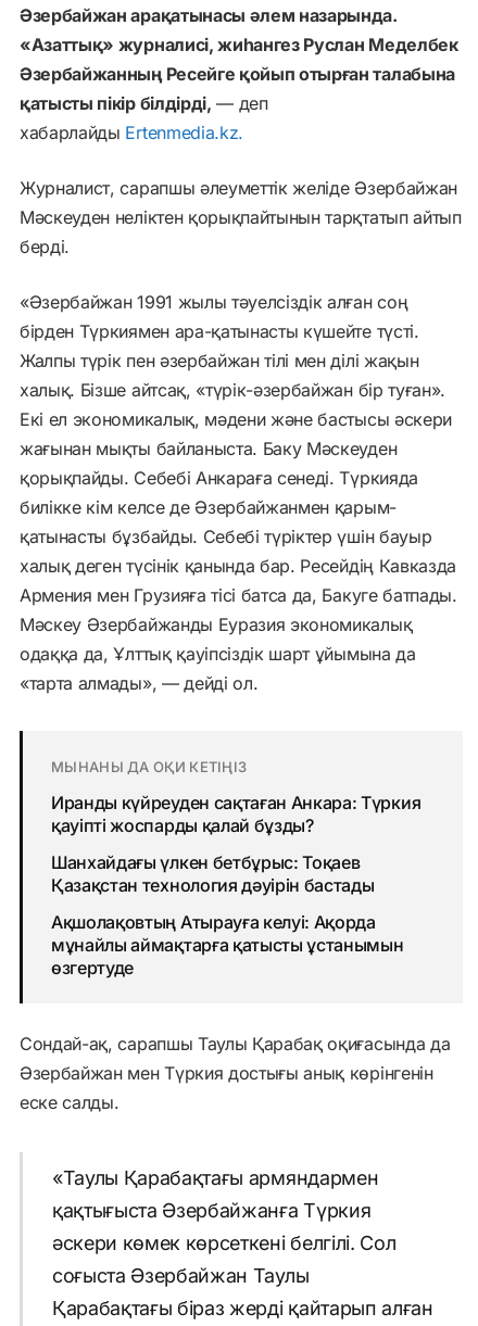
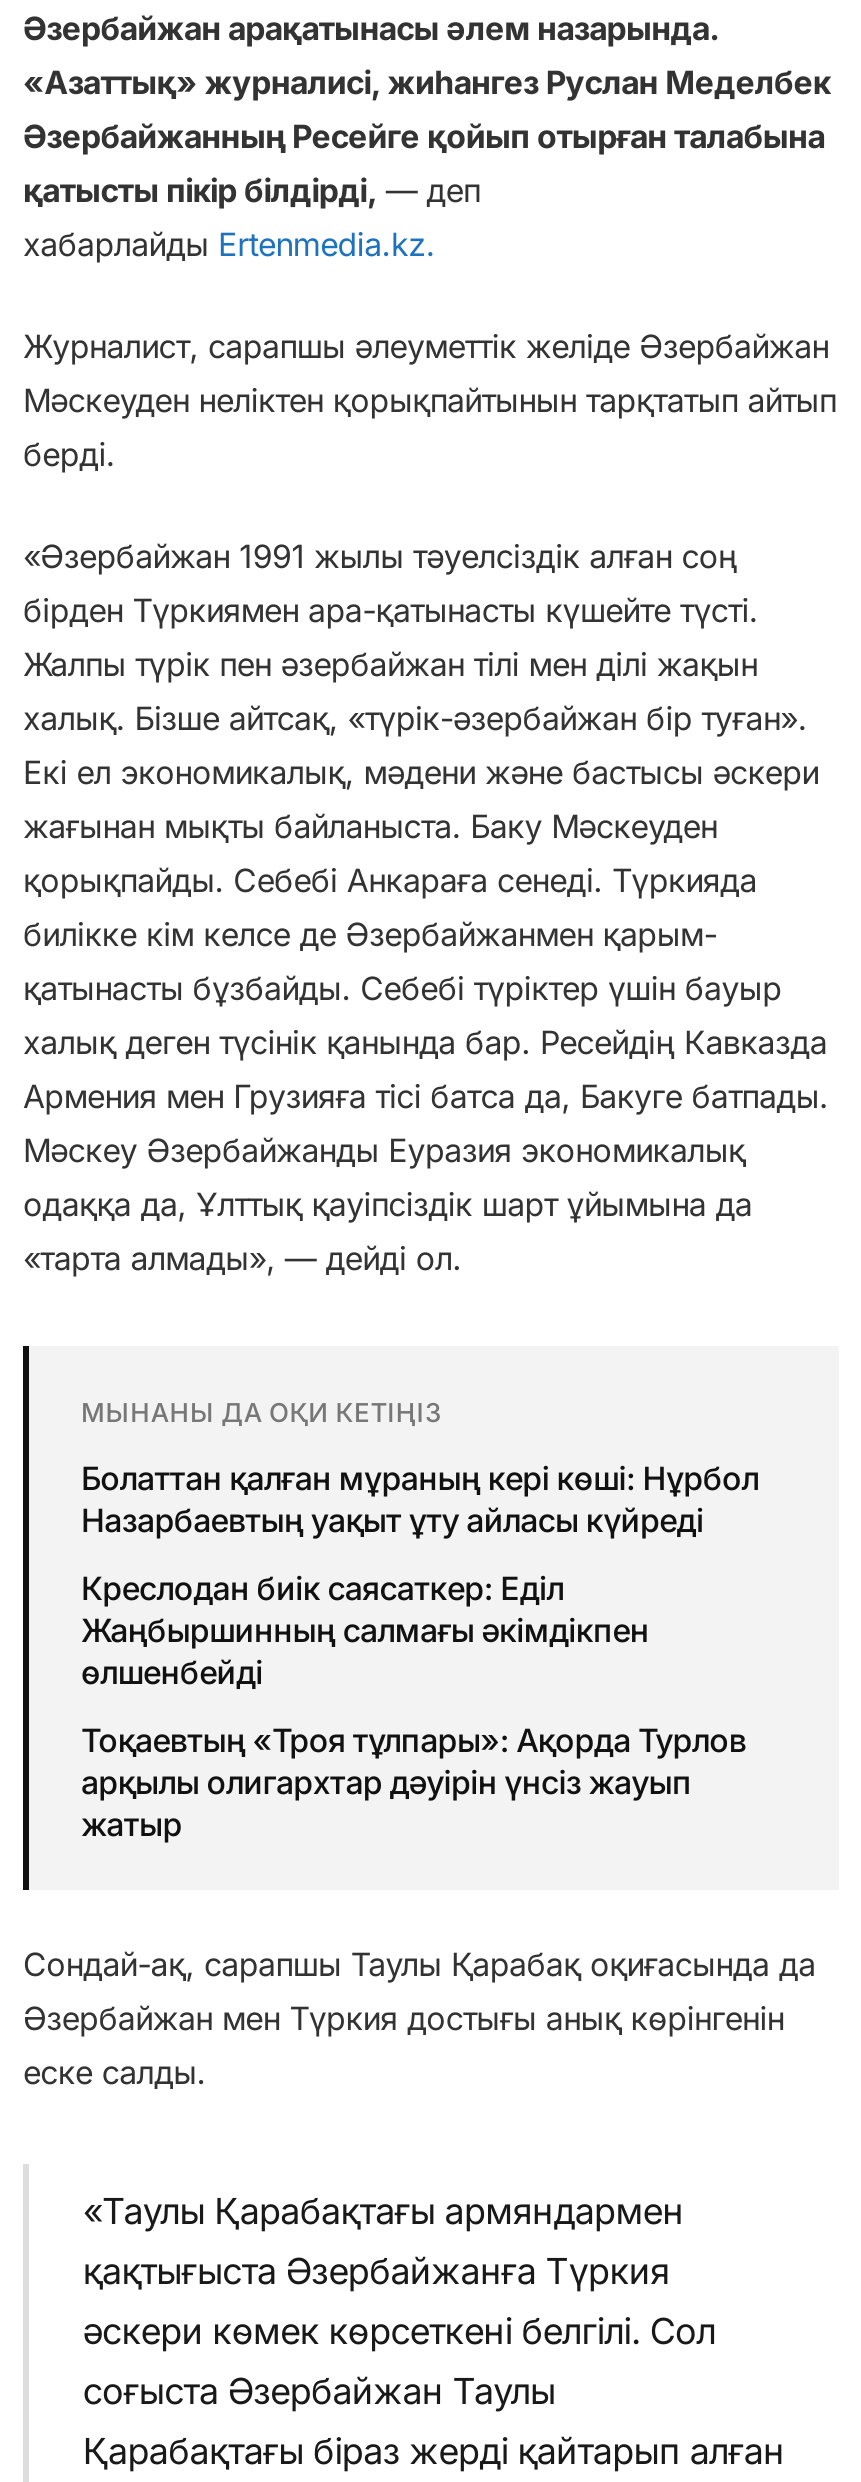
[51,791,421,836] Иранды күйреуден сақтаған Анкара: Түркия | қауіпті жоспарды қалай бұзды? -> [81,1457,759,1539] Болаттан қалған мұраның кері көші: Нұрбол | Назарбаевтың уақыт ұту айласы күйреді
[51,851,374,896] Шанхайдағы үлкен бетбұрыс: Тоқаев | Қазақстан технология дәуірін бастады -> [81,1567,649,1691] Креслодан биік саясаткер: Еділ | Жаңбыршинның салмағы әкімдікпен | өлшенбейді
[51,911,404,978] Ақшолақовтың Атырауға келуі: Ақорда | мұнайлы аймақтарға қатысты ұстанымын | өзгертуде -> [81,1719,746,1843] Тоқаевтың «Троя тұлпары»: Ақорда Турлов | арқылы олигархтар дәуірін үнсіз жауып | жатыр

